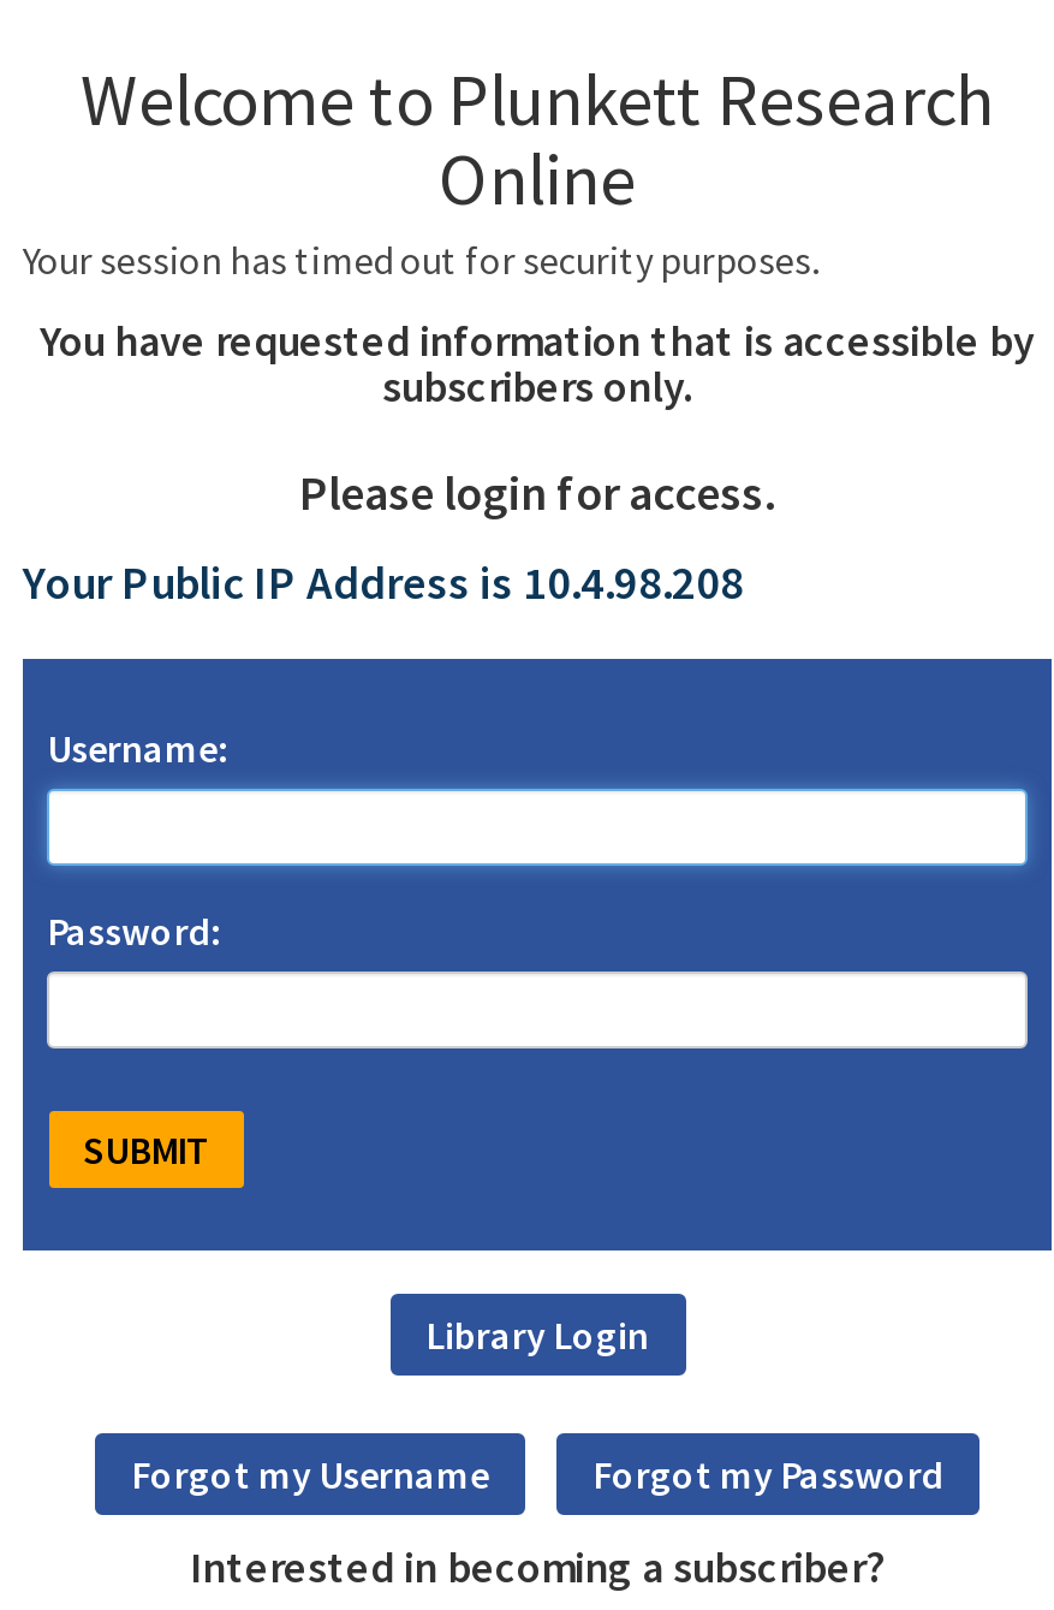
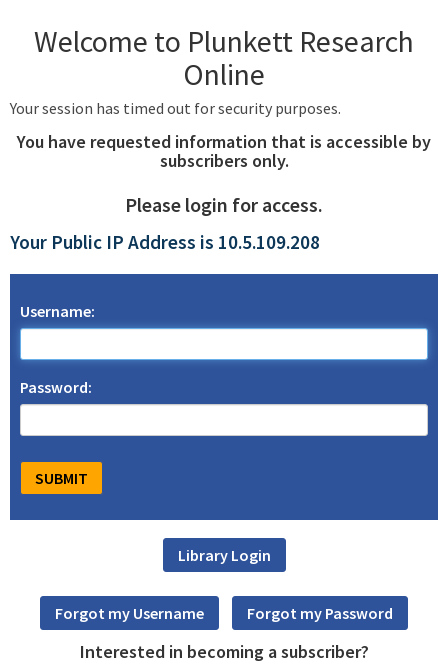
[23,552,744,610] Your Public IP Address is 10.4.98.208 -> [10,230,320,254] Your Public IP Address is 10.5.109.208

